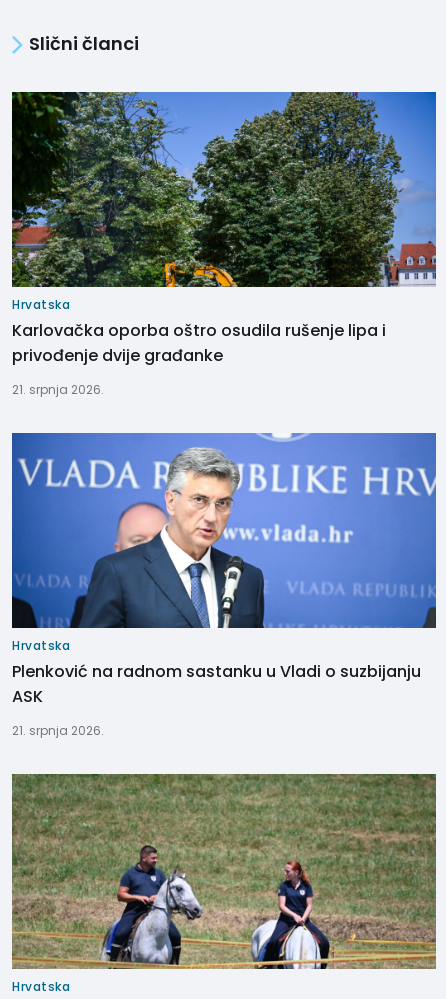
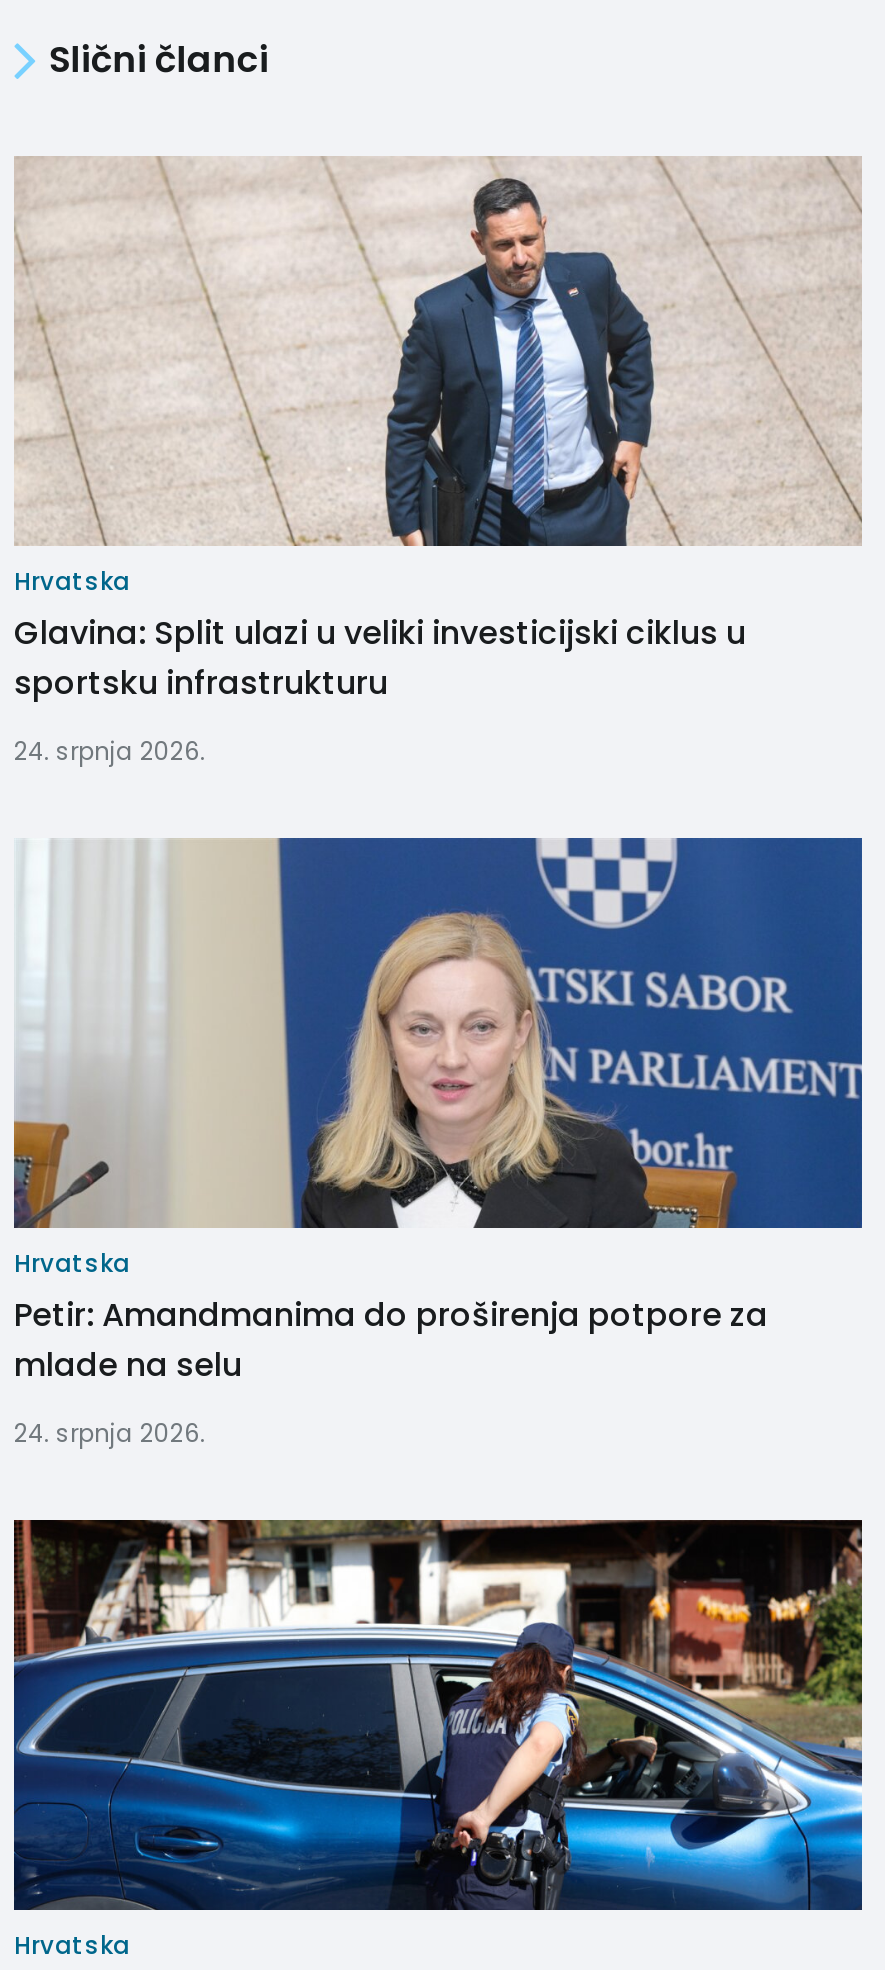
[11,91,437,367] [image] | Karlovačka oporba oštro osudila rušenje lipa i | privođenje dvije građanke -> [14,156,862,705] [image] | Glavina: Split ulazi u veliki investicijski ciklus u | sportsku infrastrukturu
[12,381,104,398] 21. srpnja 2026. -> [14,733,206,767] 24. srpnja 2026.
[11,432,436,708] [image] | Plenković na radnom sastanku u Vladi o suzbijanju | ASK -> [12,836,862,1387] [image] | Petir: Amandmanima do proširenja potpore za | mlade na selu
[12,722,104,739] 21. srpnja 2026. -> [14,1415,206,1449] 24. srpnja 2026.
[11,773,437,970] [image] -> [12,1518,864,1912] [image]

